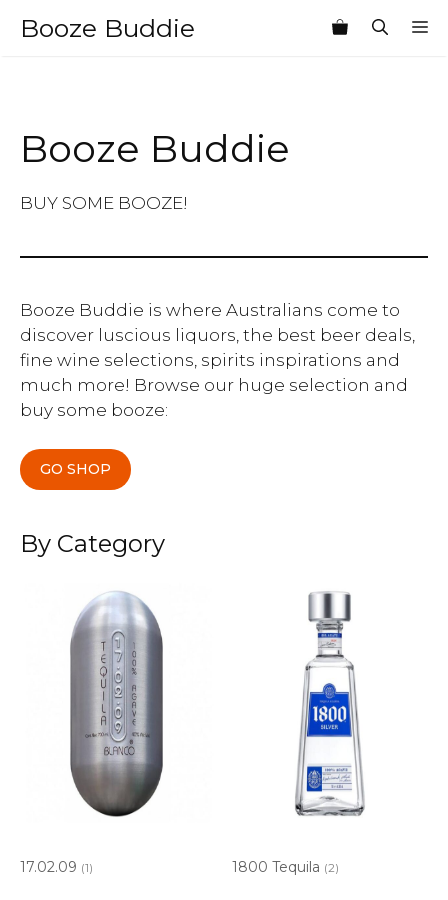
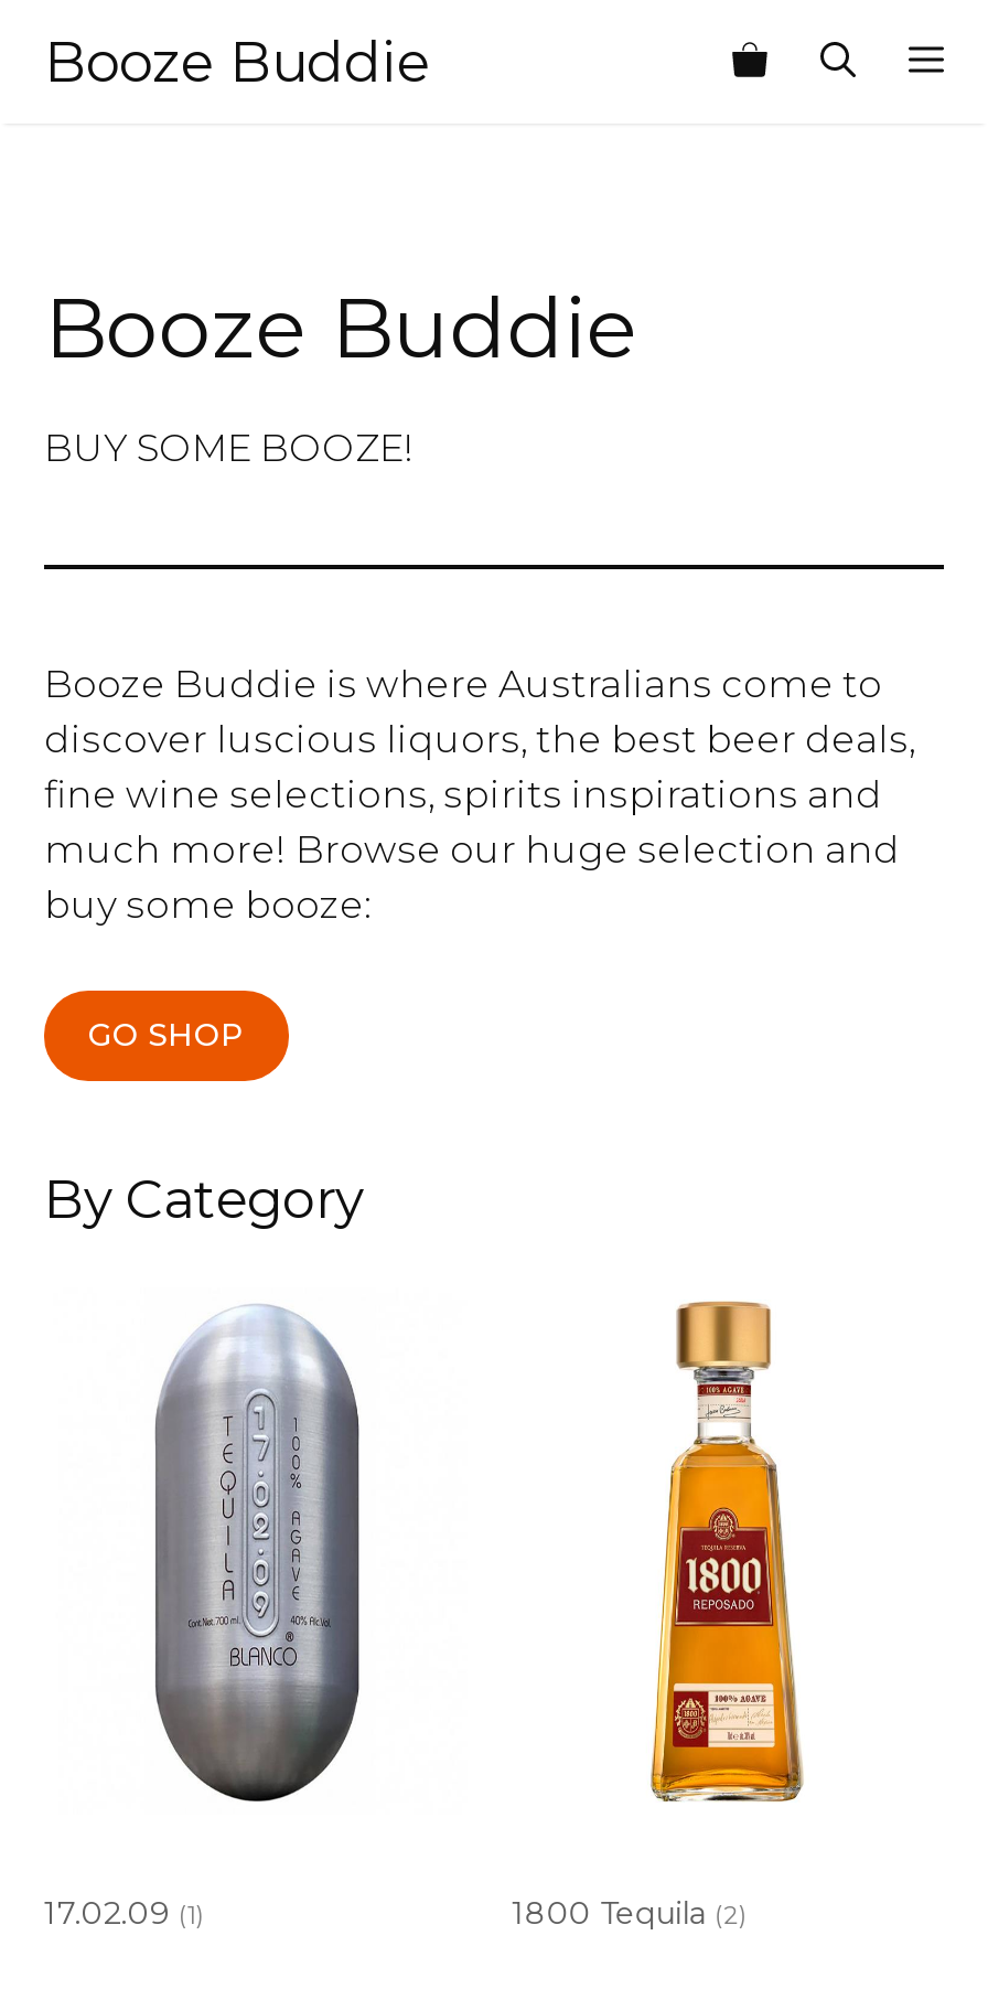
[295,590,365,816] [image] -> [651,1300,803,1803] [image]

